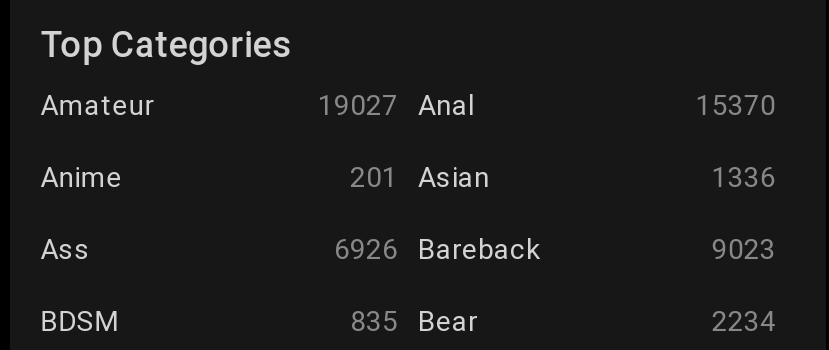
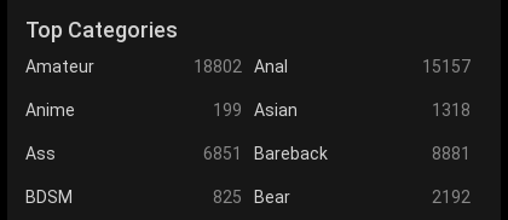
[318,89,474,121] 19027 Anal -> [194,57,288,76] 18802 Anal
[696,89,776,121] 15370 -> [422,57,470,76] 15157
[350,161,490,193] 201 Asian -> [213,100,298,120] 199 Asian
[712,161,776,193] 1336 -> [432,100,470,120] 1318
[334,233,540,265] 6926 Bareback -> [203,144,328,163] 6851 Bareback
[712,233,776,265] 9023 -> [432,144,470,163] 8881
[350,306,478,338] 835 Bear -> [213,188,290,207] 825 Bear
[712,306,776,338] 2234 -> [432,188,470,207] 2192

